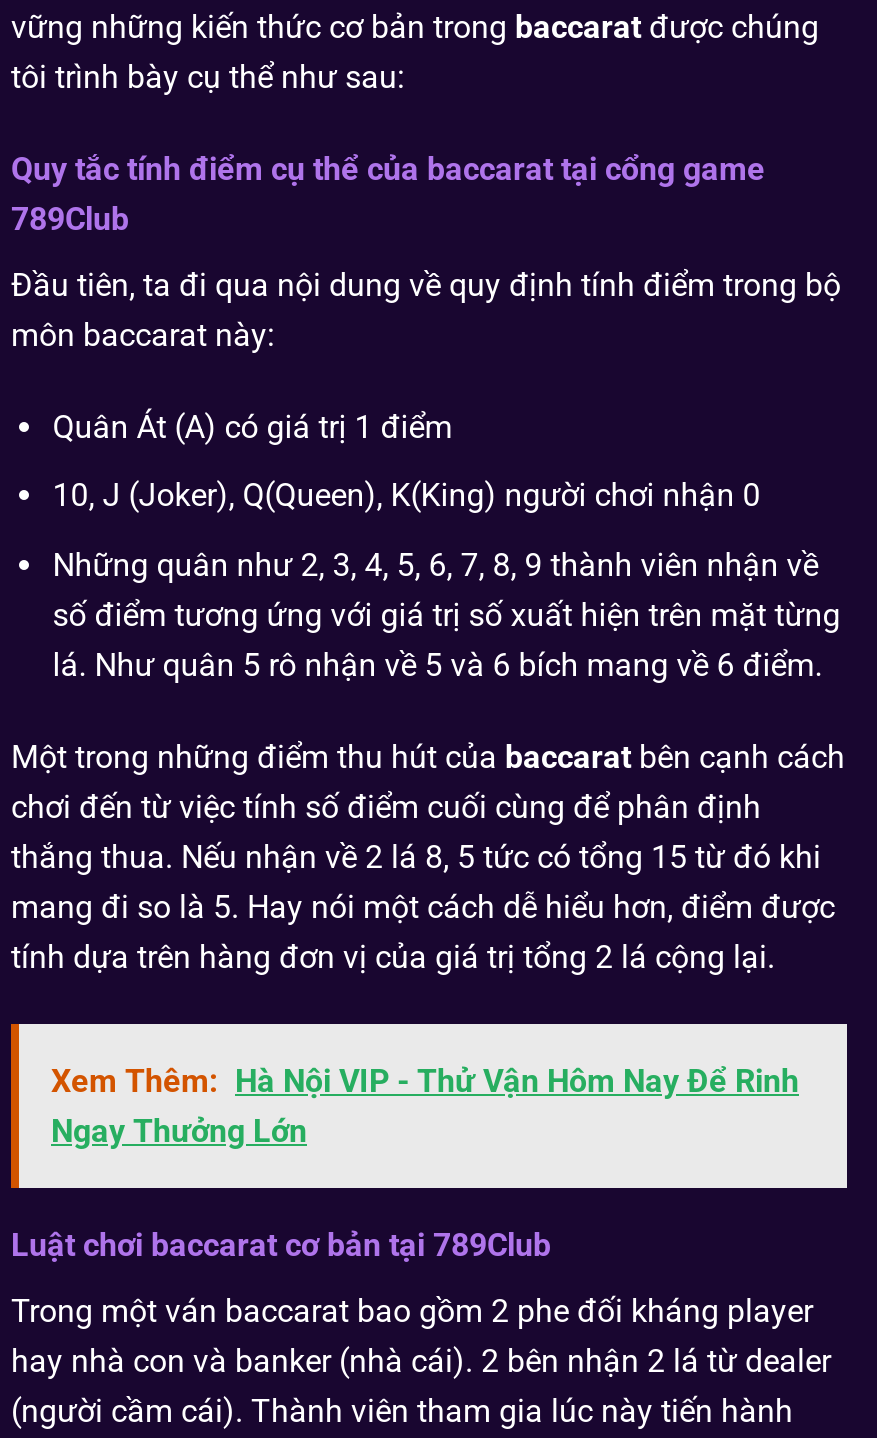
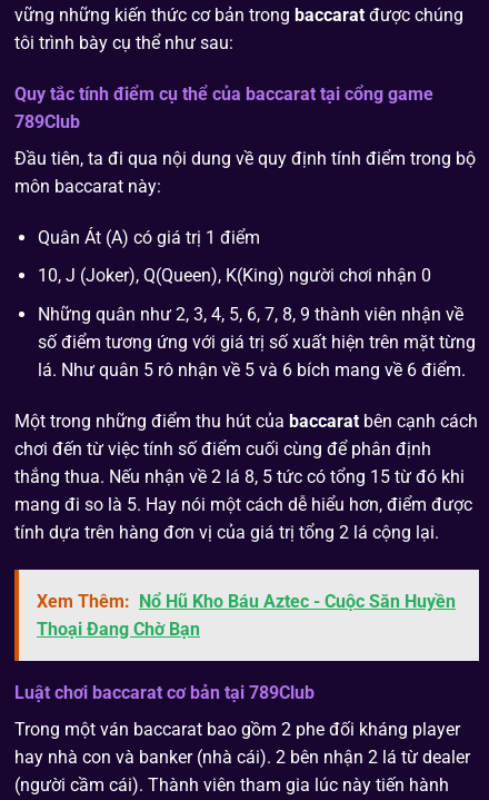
[51,1061,799,1149] Xem Thêm: Hà Nội VIP - Thử Vận Hôm Nay Để Rinh | Ngay Thưởng Lớn -> [37,590,456,639] Xem Thêm: Nổ Hũ Kho Báu Aztec - Cuộc Săn Huyền | Thoại Đang Chờ Bạn

